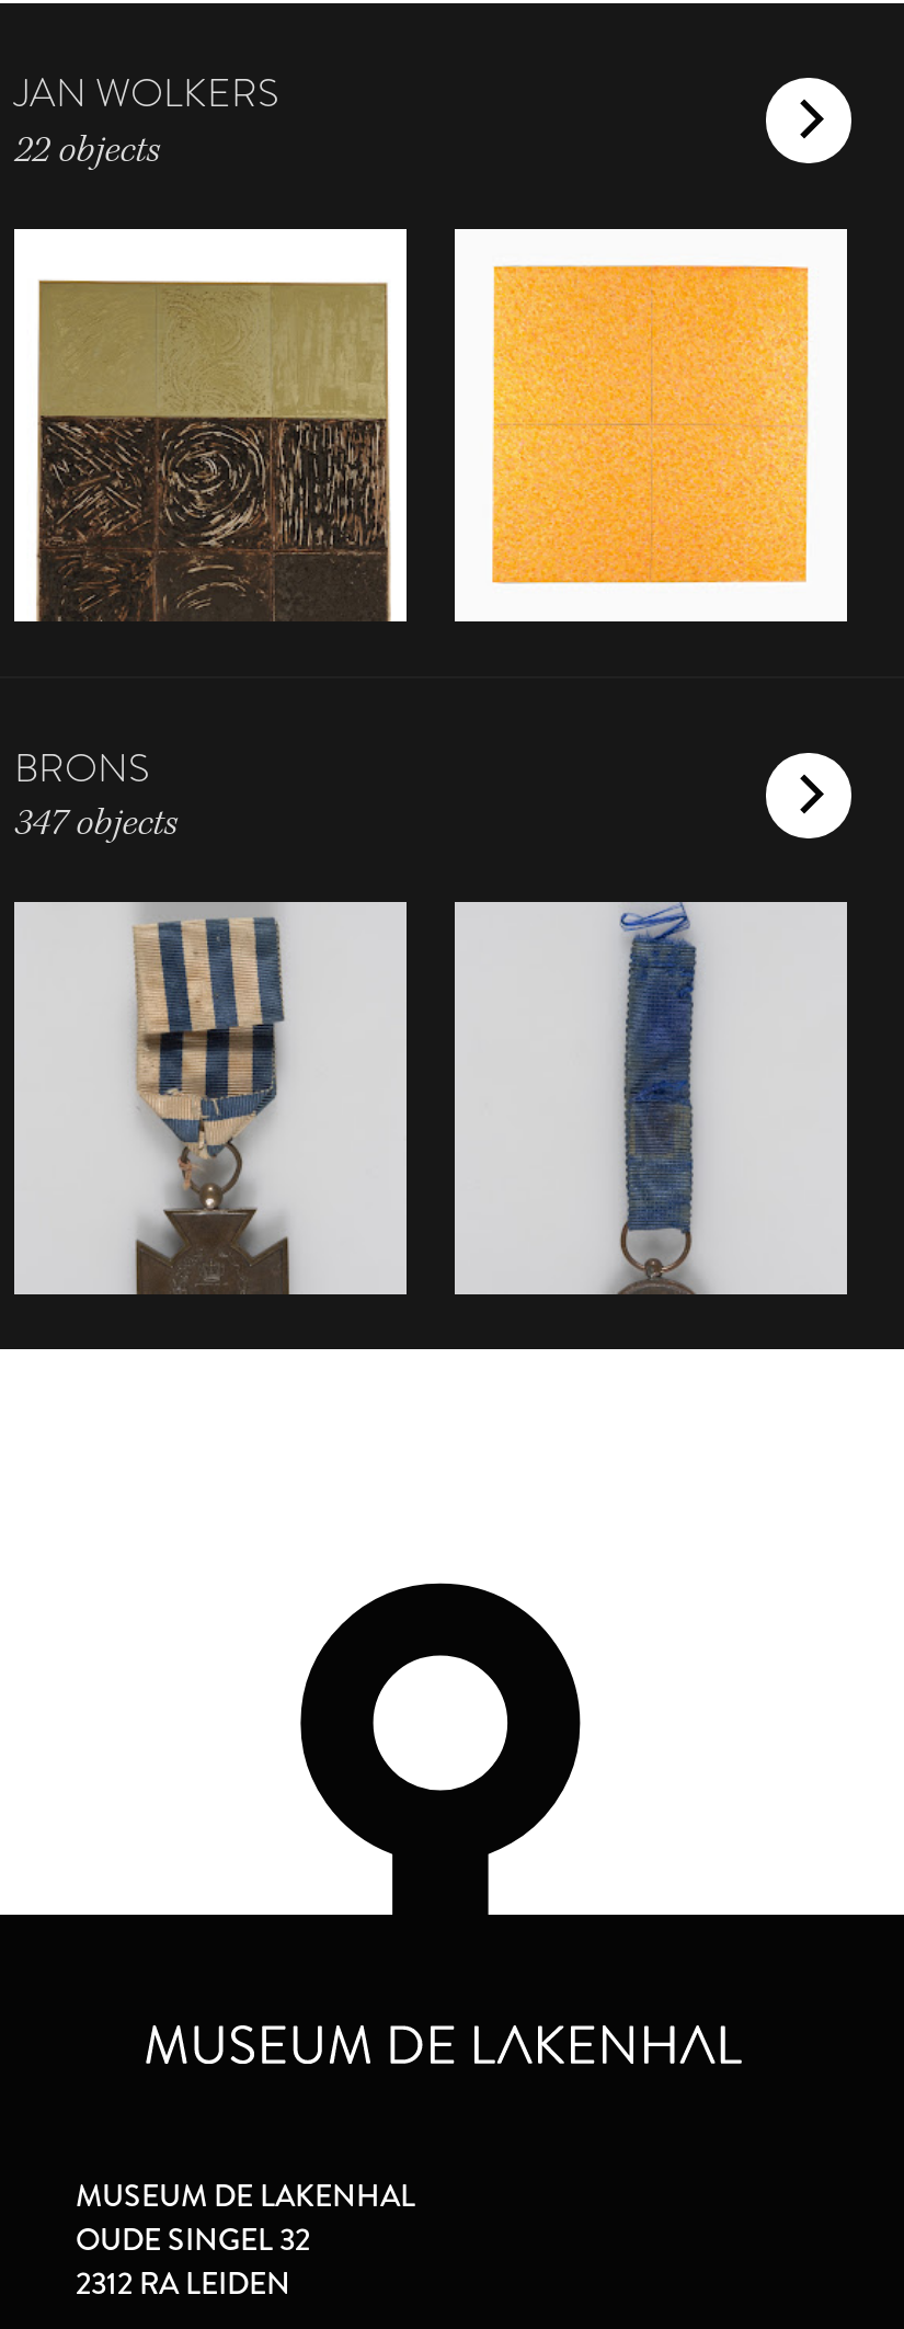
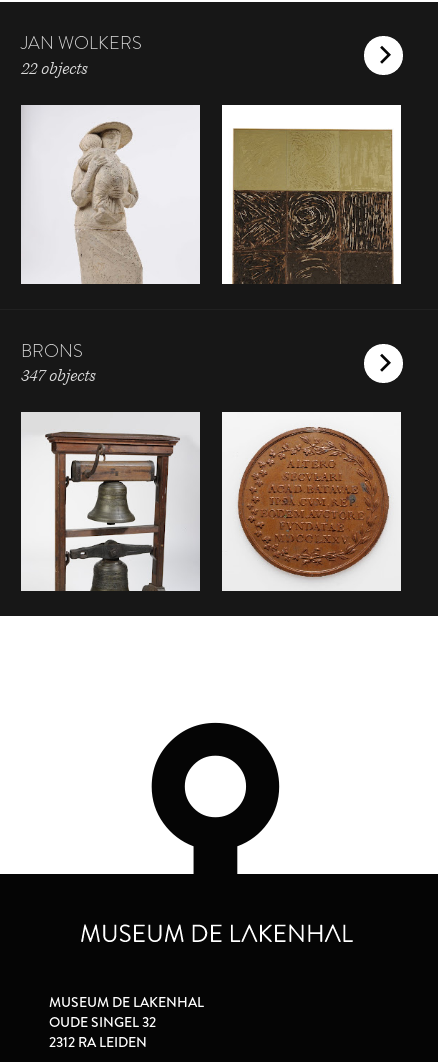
[16,231,391,621] [image] -> [21,105,192,285] [image]
[477,262,829,624] [image] -> [231,121,394,284] [image]
[69,902,361,1297] [image] -> [45,413,180,592] [image]
[461,902,840,1294] [image] -> [224,412,399,592] [image]

